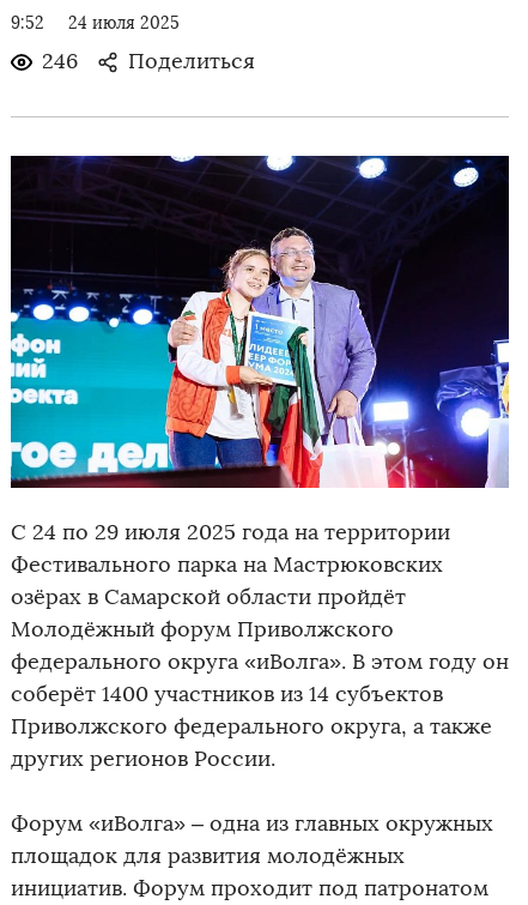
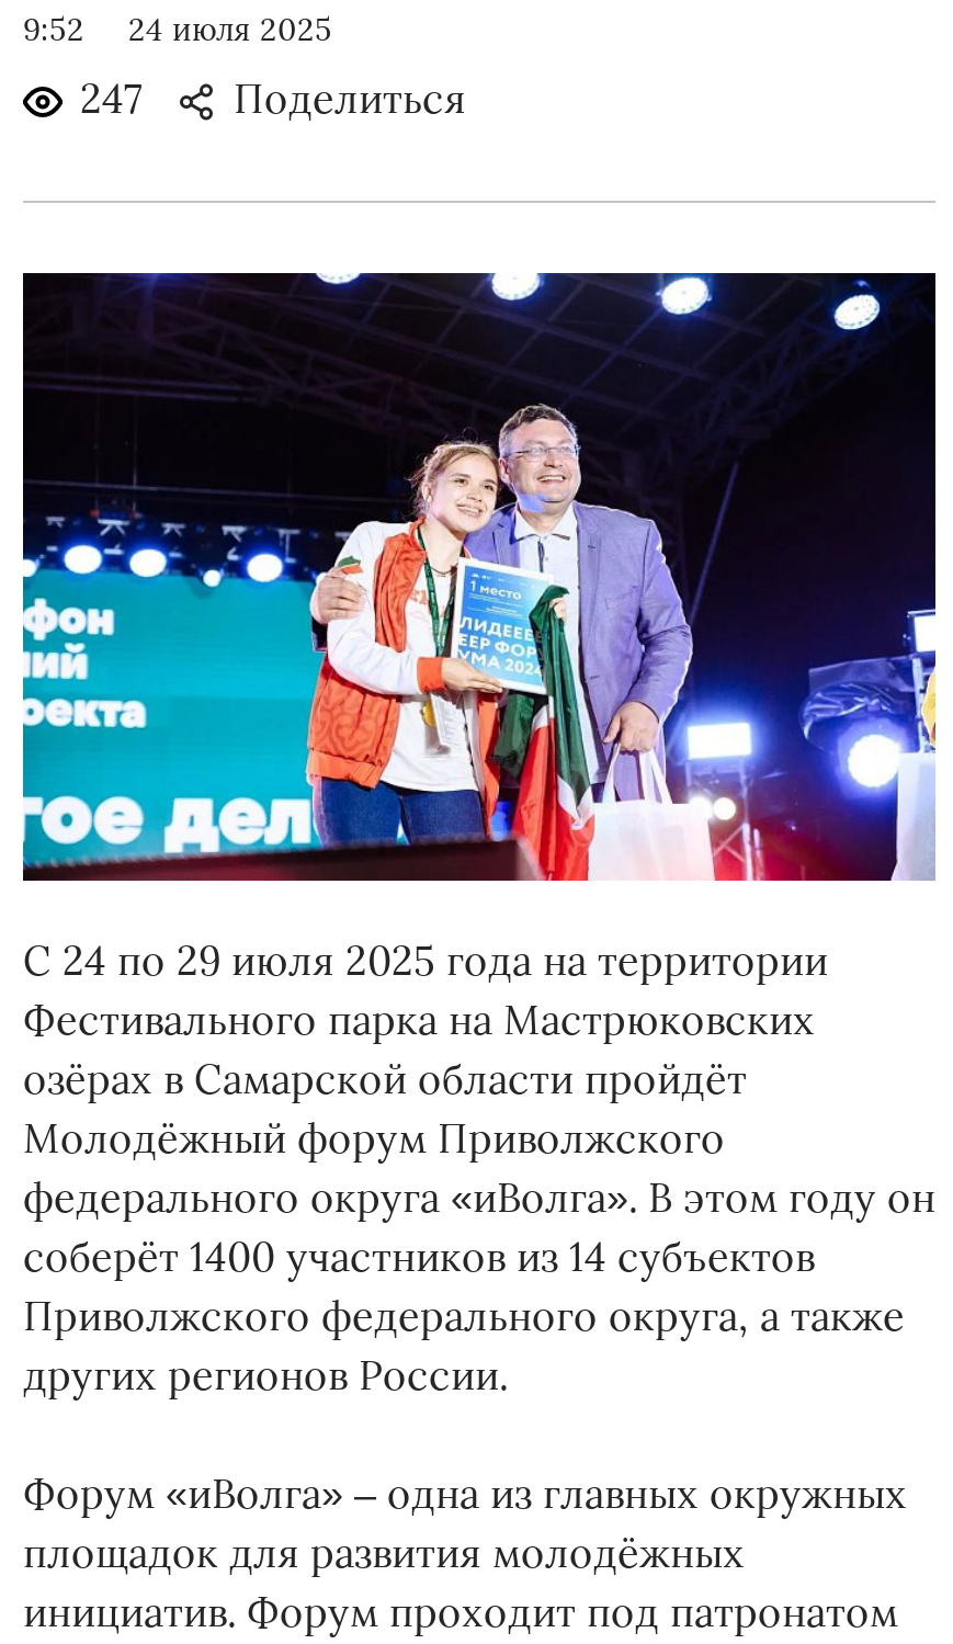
[42,48,255,74] 246 Поделиться -> [80,76,466,124] 247 Поделиться

